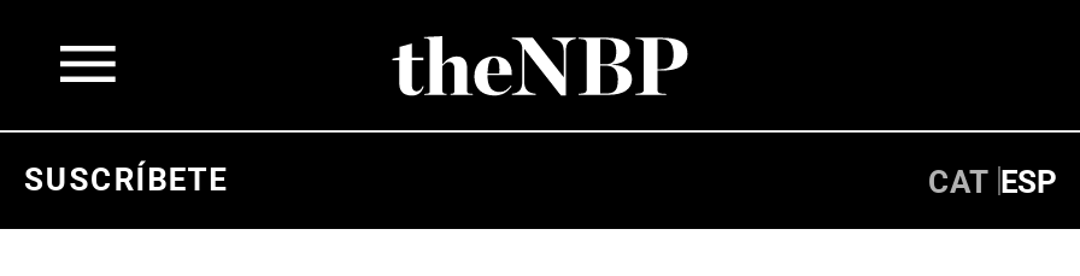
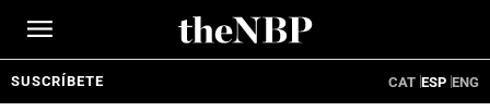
[928,163,1056,199] CAT ESP -> [388,73,479,90] CAT ESP ENG

